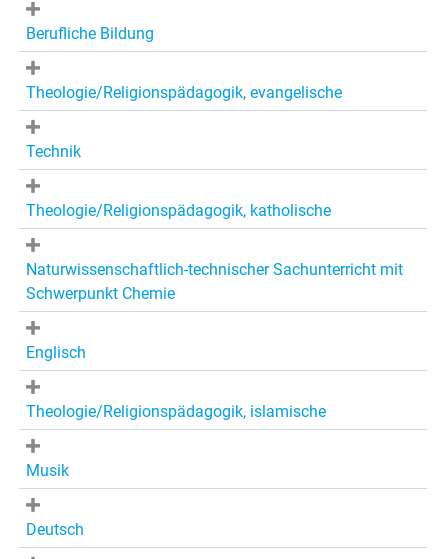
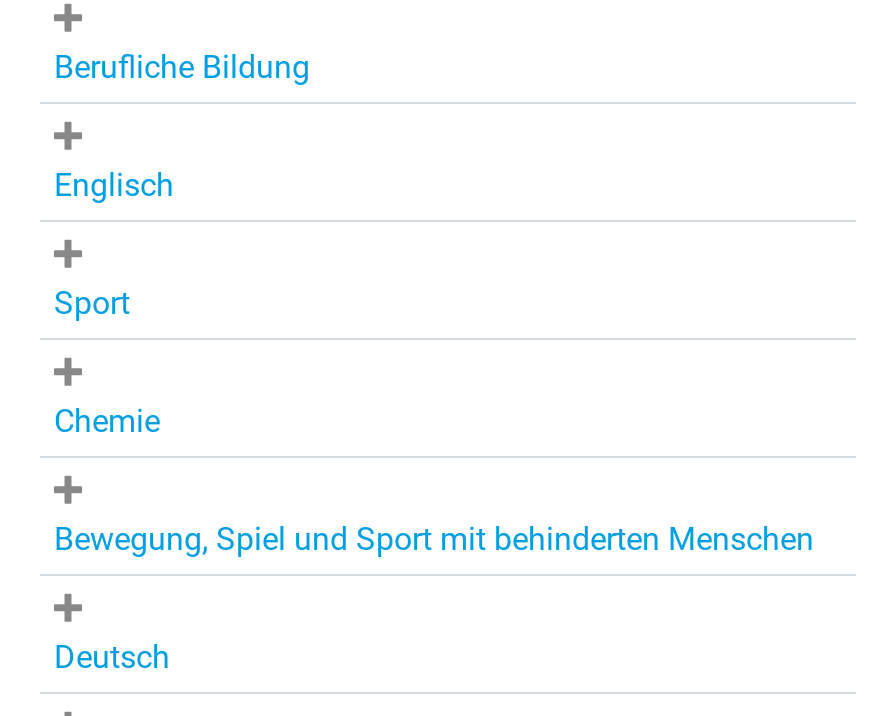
[26,83,403,303] Theologie/Religionspädagogik, evangelische | Technik | Theologie/Religionspädagogik, katholische | Naturwissenschaftlich-technischer Sachunterricht mit | Schwerpunkt Chemie -> none
moved [26,343,86,362] -> [54,167,174,205]: Englisch
[26,402,326,480] Theologie/Religionspädagogik, islamische | Musik -> [54,285,814,559] Sport | Chemie | Bewegung, Spiel und Sport mit behinderten Menschen

